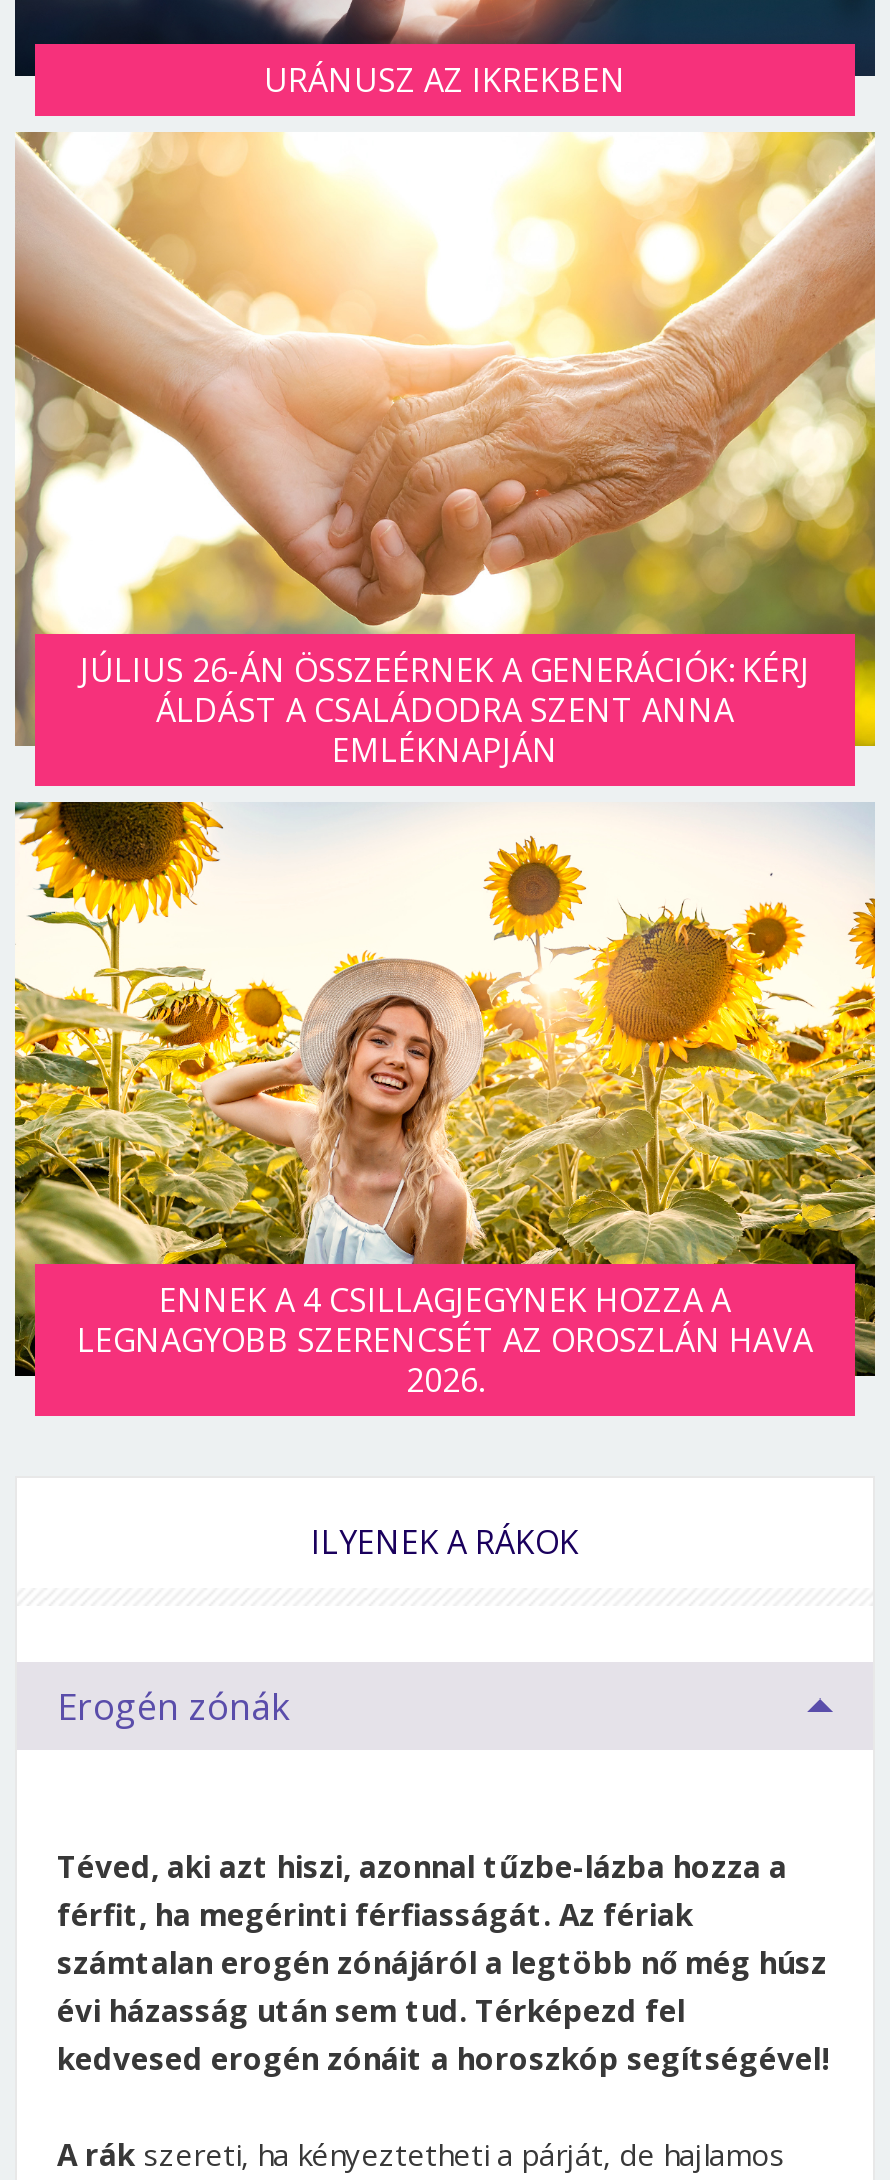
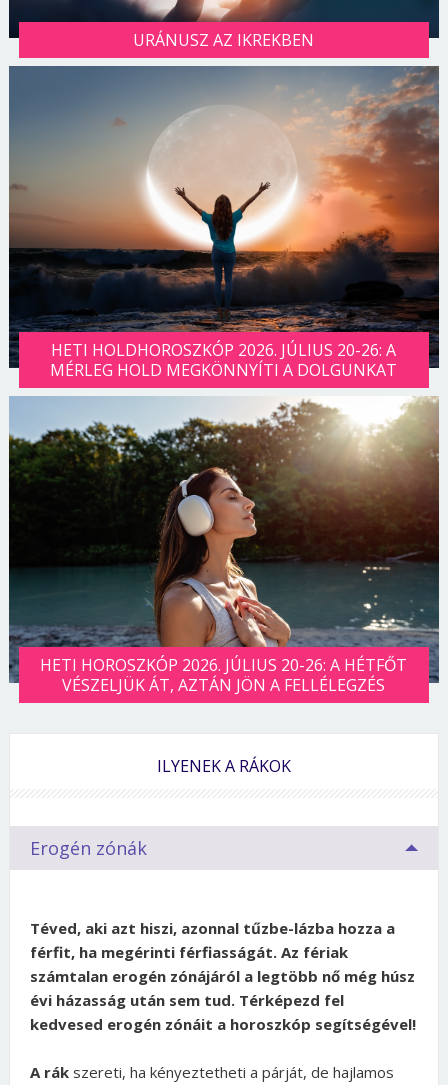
[13,130,877,773] [image] | JÚLIUS 26-ÁN ÖSSZEÉRNEK A GENERÁCIÓK: KÉRJ | ÁLDÁST A CSALÁDODRA SZENT ANNA | EMLÉKNAPJÁN -> [8,65,440,381] [image] | HETI HOLDHOROSZKÓP 2026. JÚLIUS 20-26: A | MÉRLEG HOLD MEGKÖNNYÍTI A DOLGUNKAT
[13,800,877,1402] [image] | ENNEK A 4 CSILLAGJEGYNEK HOZZA A | LEGNAGYOBB SZERENCSÉT AZ OROSZLÁN HAVA | 2026. -> [8,396,440,696] [image] | HETI HOROSZKÓP 2026. JÚLIUS 20-26: A HÉTFŐT | VÉSZELJÜK ÁT, AZTÁN JÖN A FELLÉLEGZÉS

